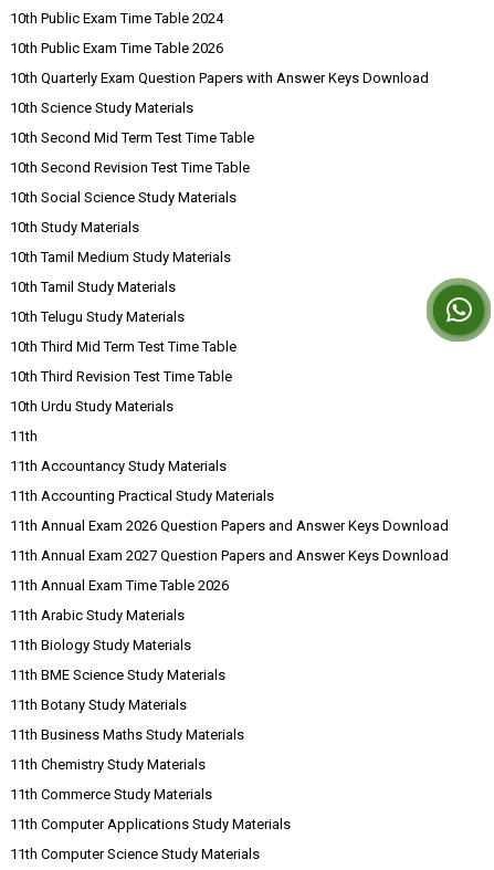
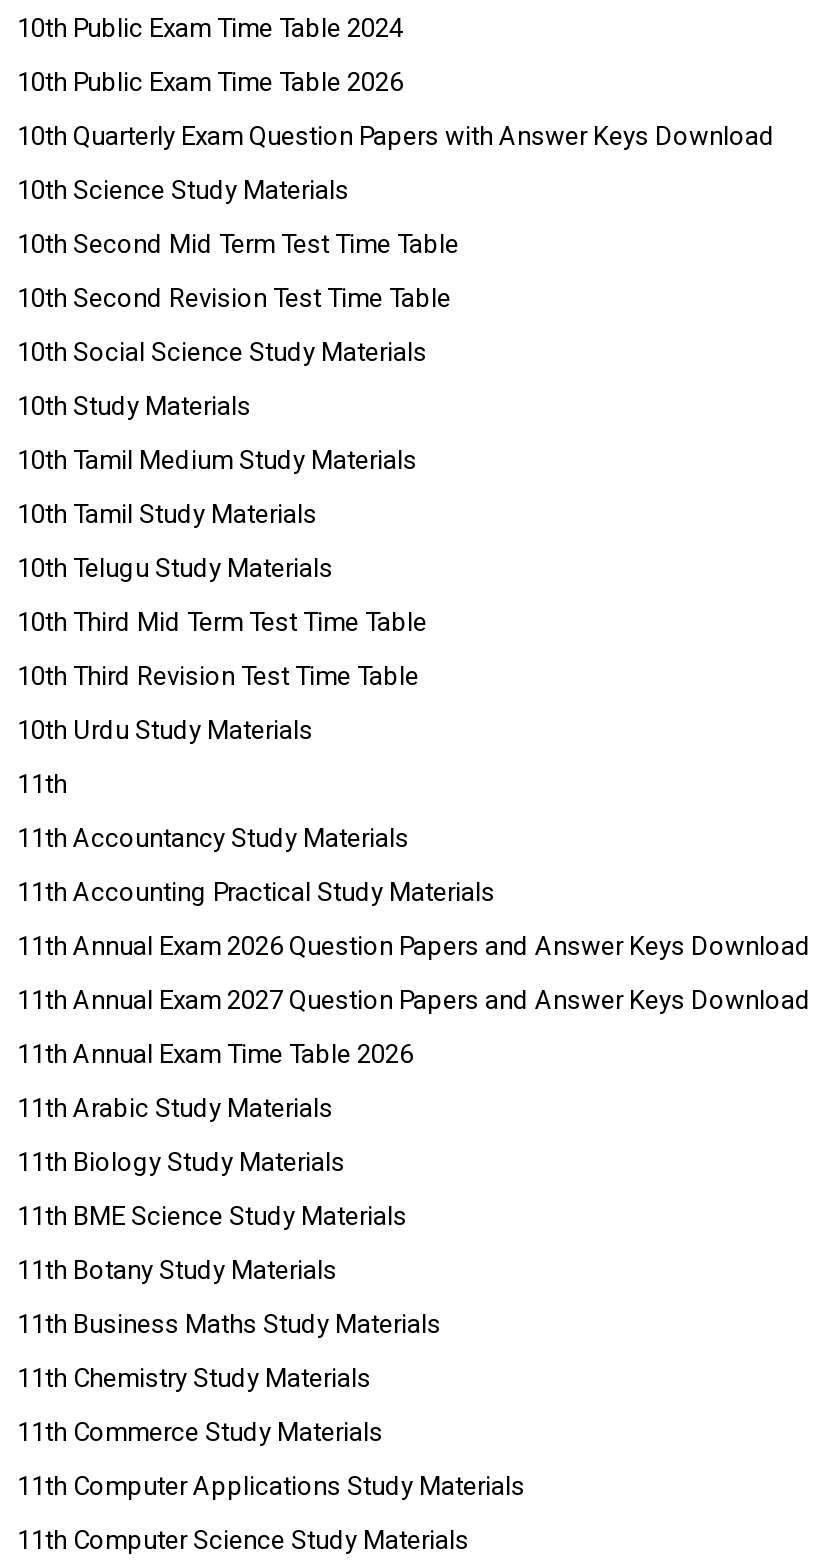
[425,276,491,343] [image] -> none

